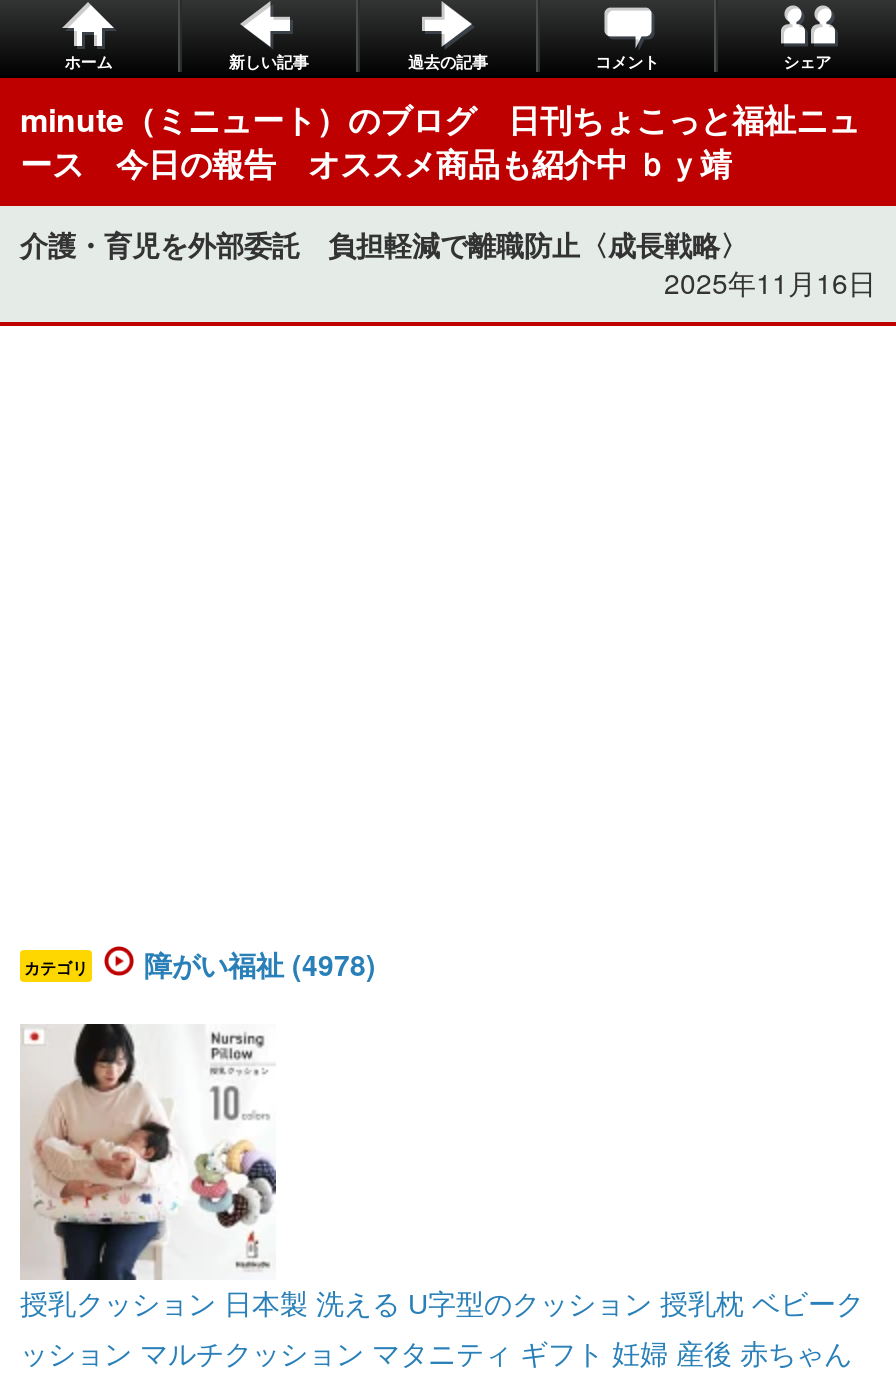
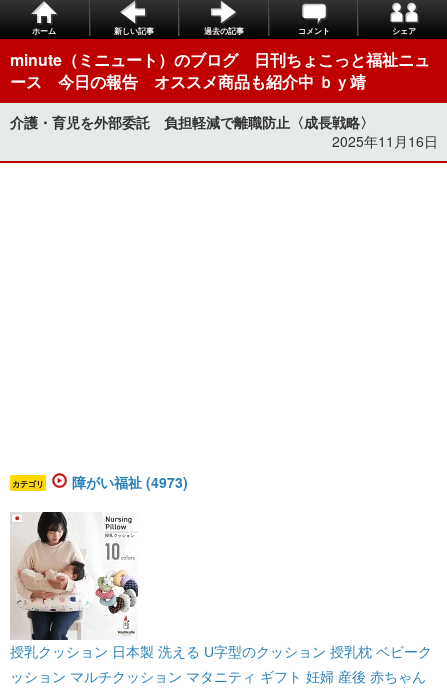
[144,944,376,984] 障がい福祉 (4978) -> [72,472,188,492] 障がい福祉 (4973)

